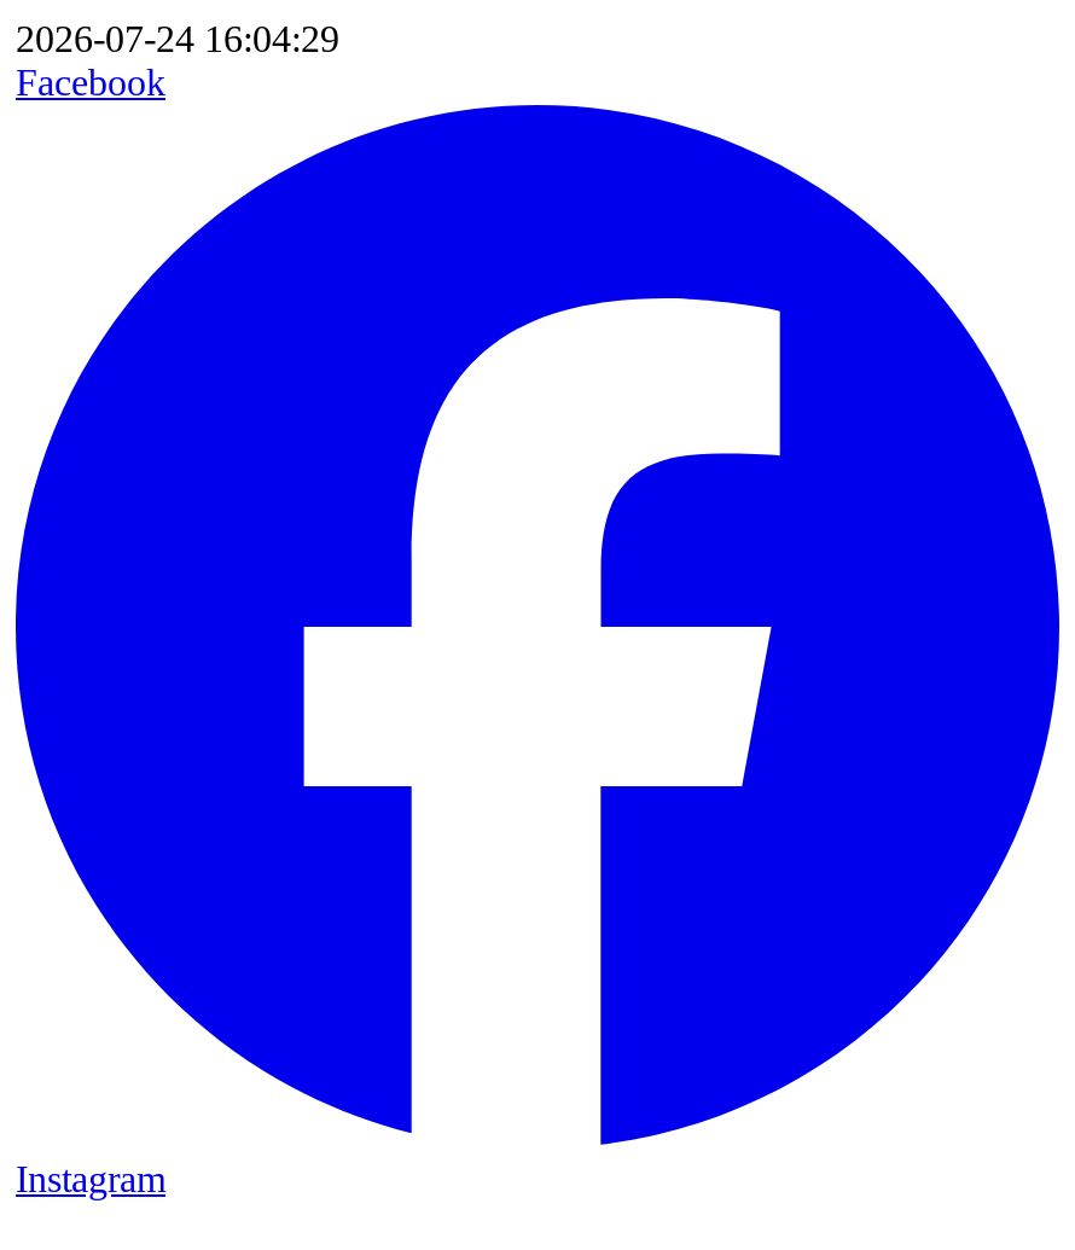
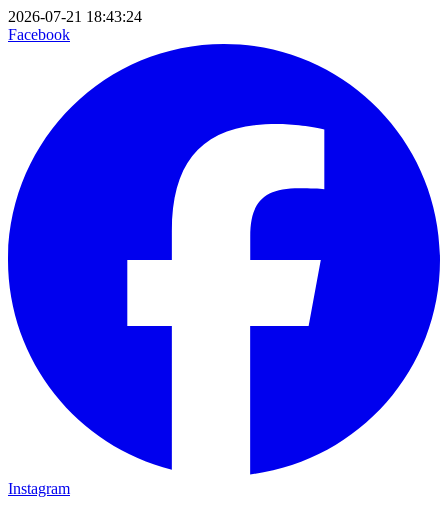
[16,18,339,59] 2026-07-24 16:04:29 -> [8,8,142,25] 2026-07-21 18:43:24

